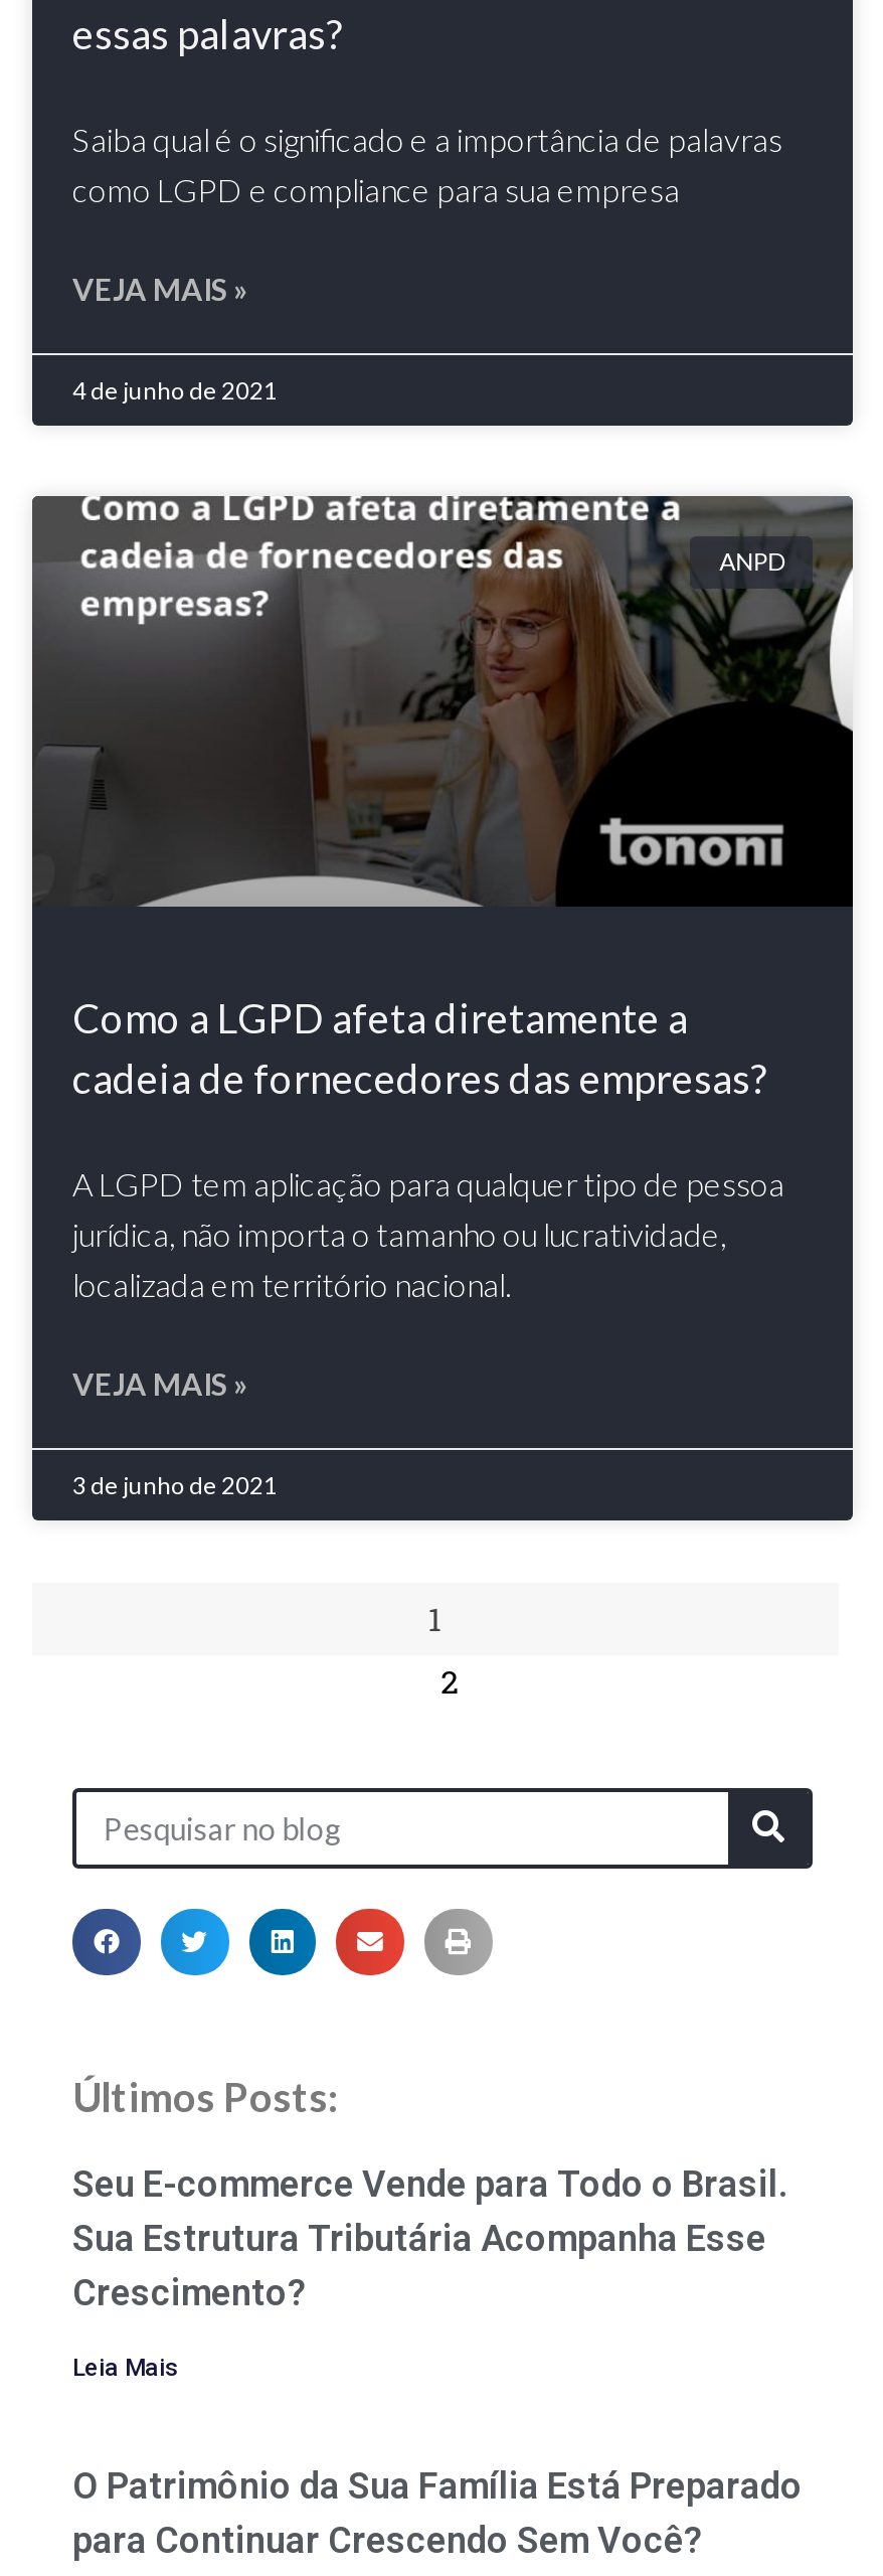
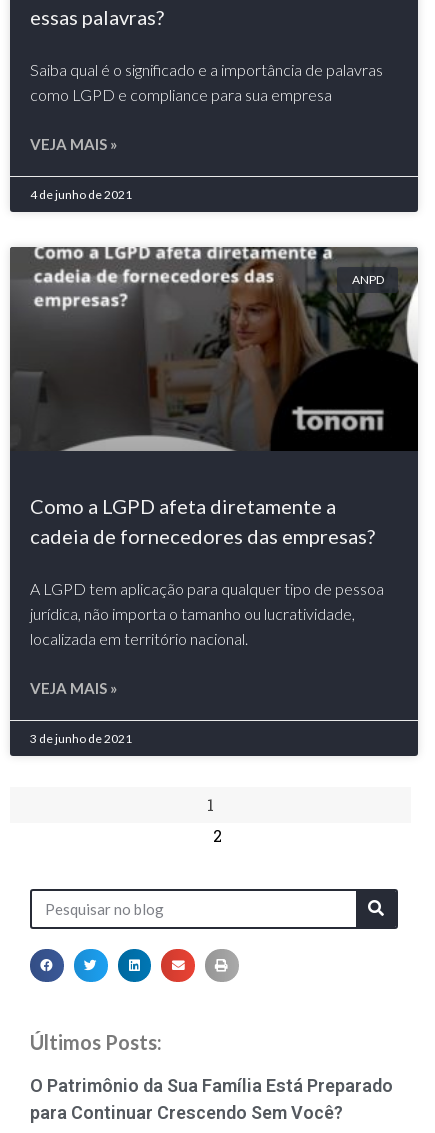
[72,2163,788,2383] Seu E-commerce Vende para Todo o Brasil. | Sua Estrutura Tributária Acompanha Esse | Crescimento? | Leia Mais -> none

